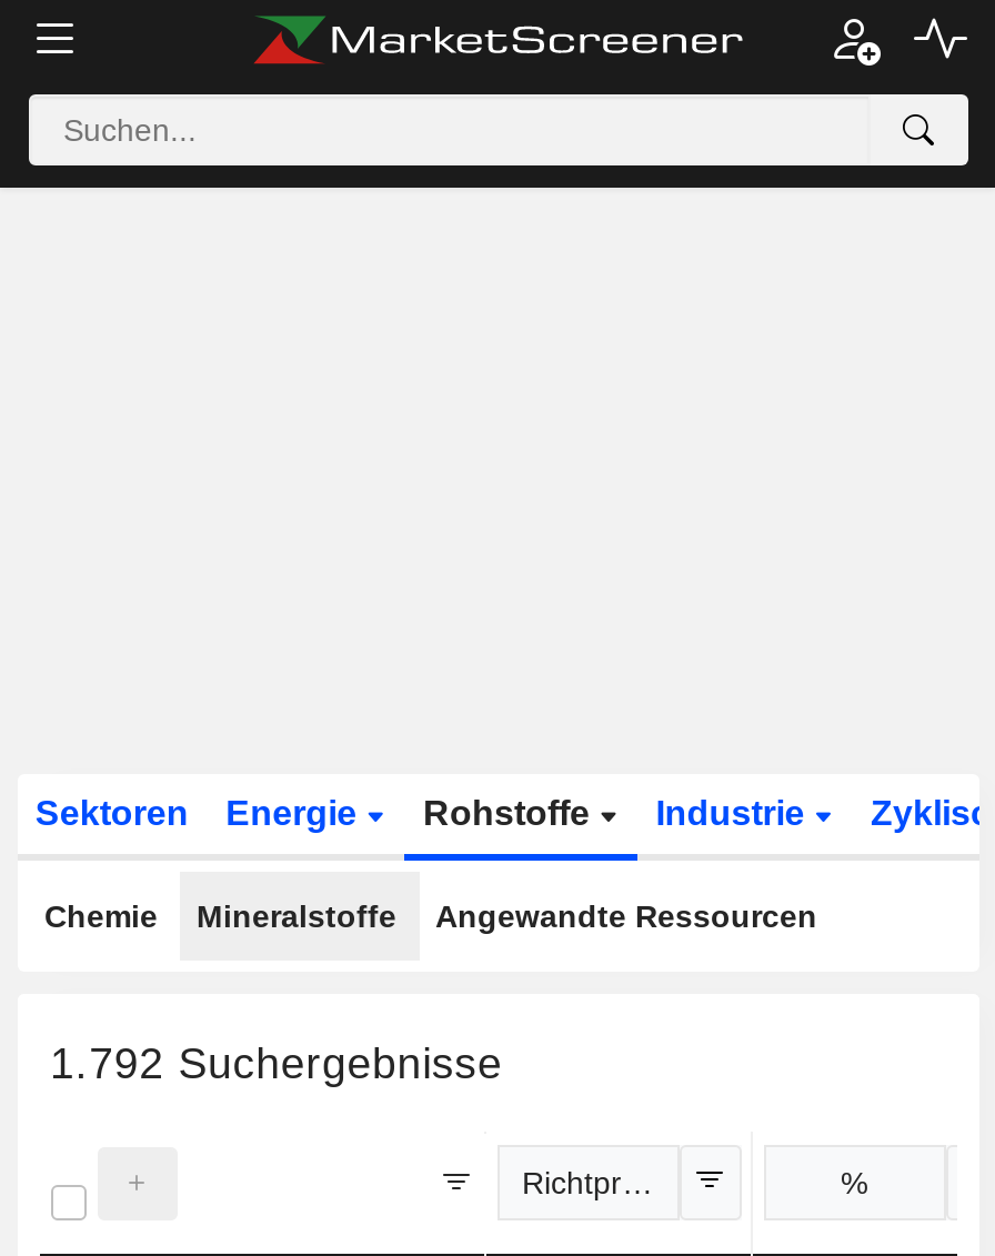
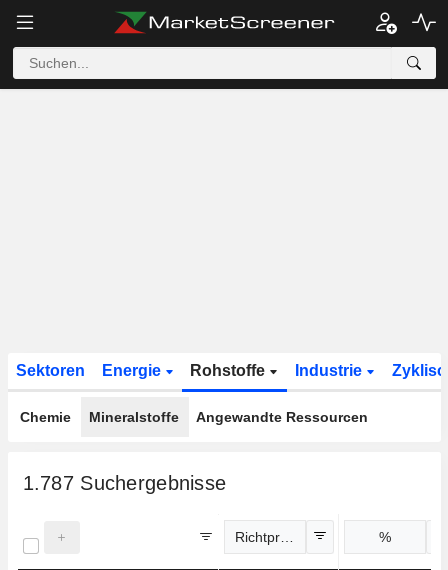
[50,1038,502,1087] 1.792 Suchergebnisse -> [22,472,226,494] 1.787 Suchergebnisse

